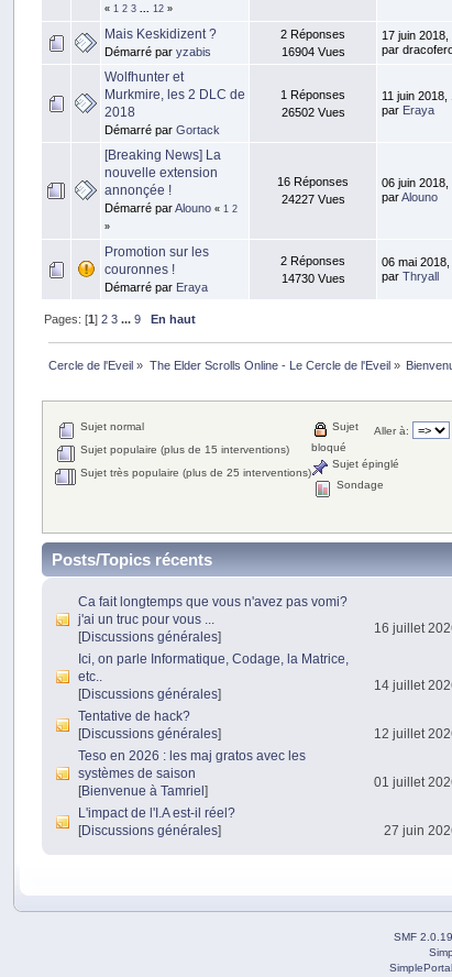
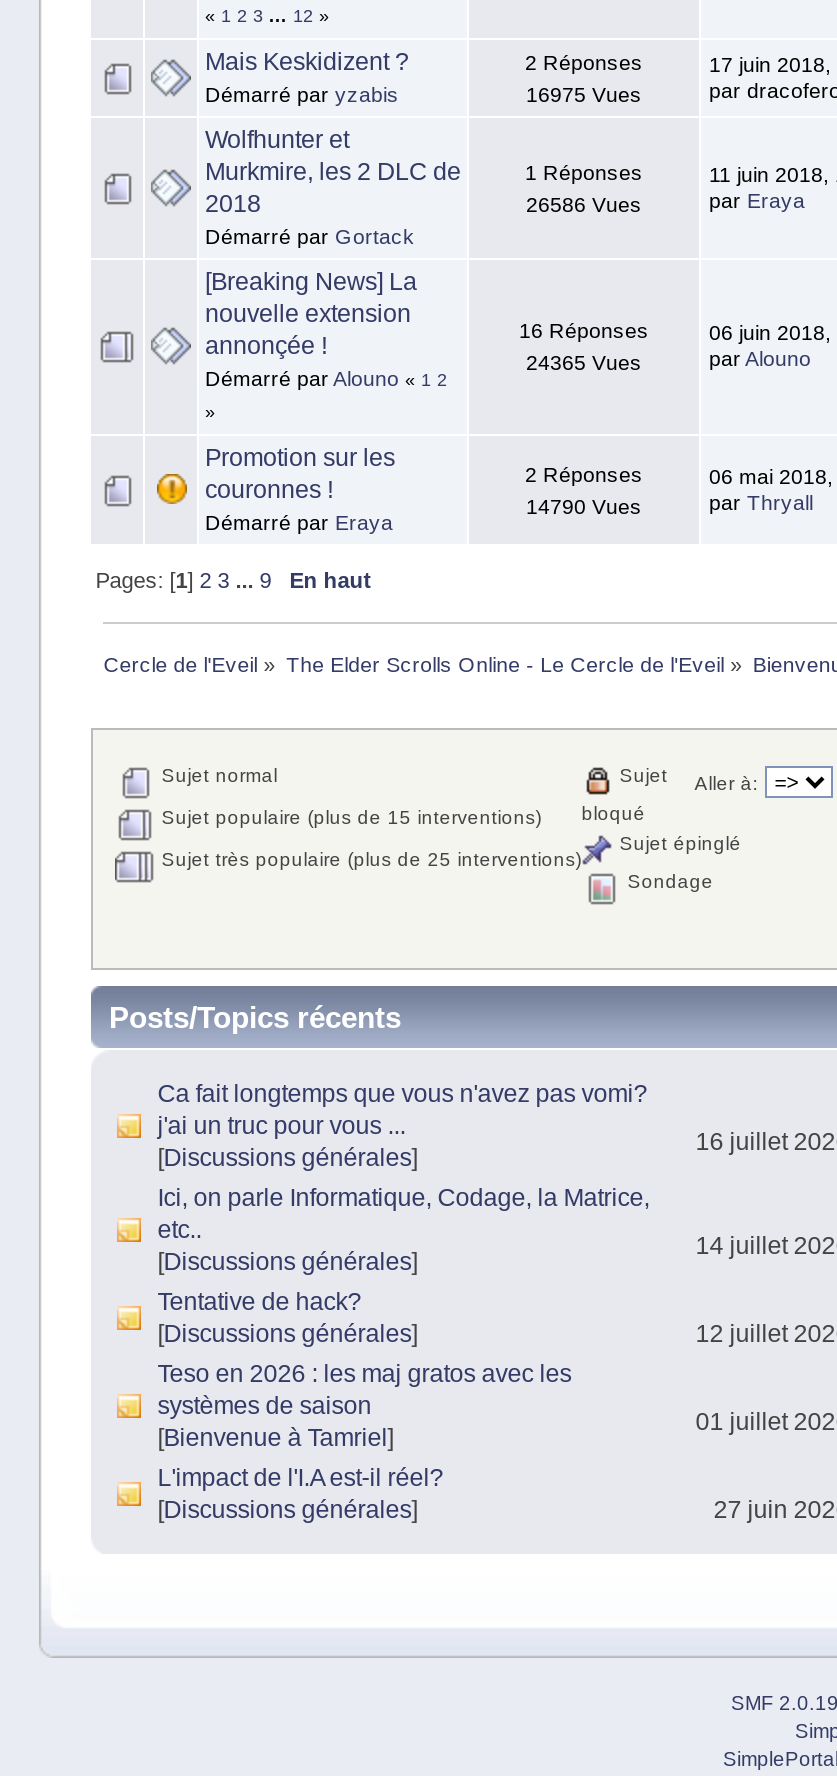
[281,45,345,58] 16904 Vues -> [526,81,642,105] 16975 Vues
[281,105,345,118] 26502 Vues -> [526,191,642,215] 26586 Vues
[281,192,345,205] 24227 Vues -> [526,349,642,373] 24365 Vues
[281,271,345,284] 14730 Vues -> [526,493,642,517] 14790 Vues

